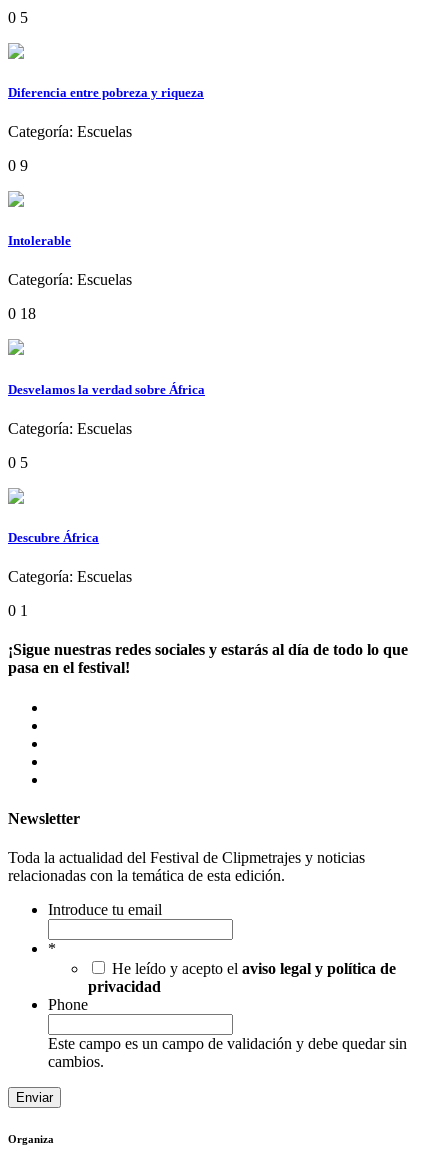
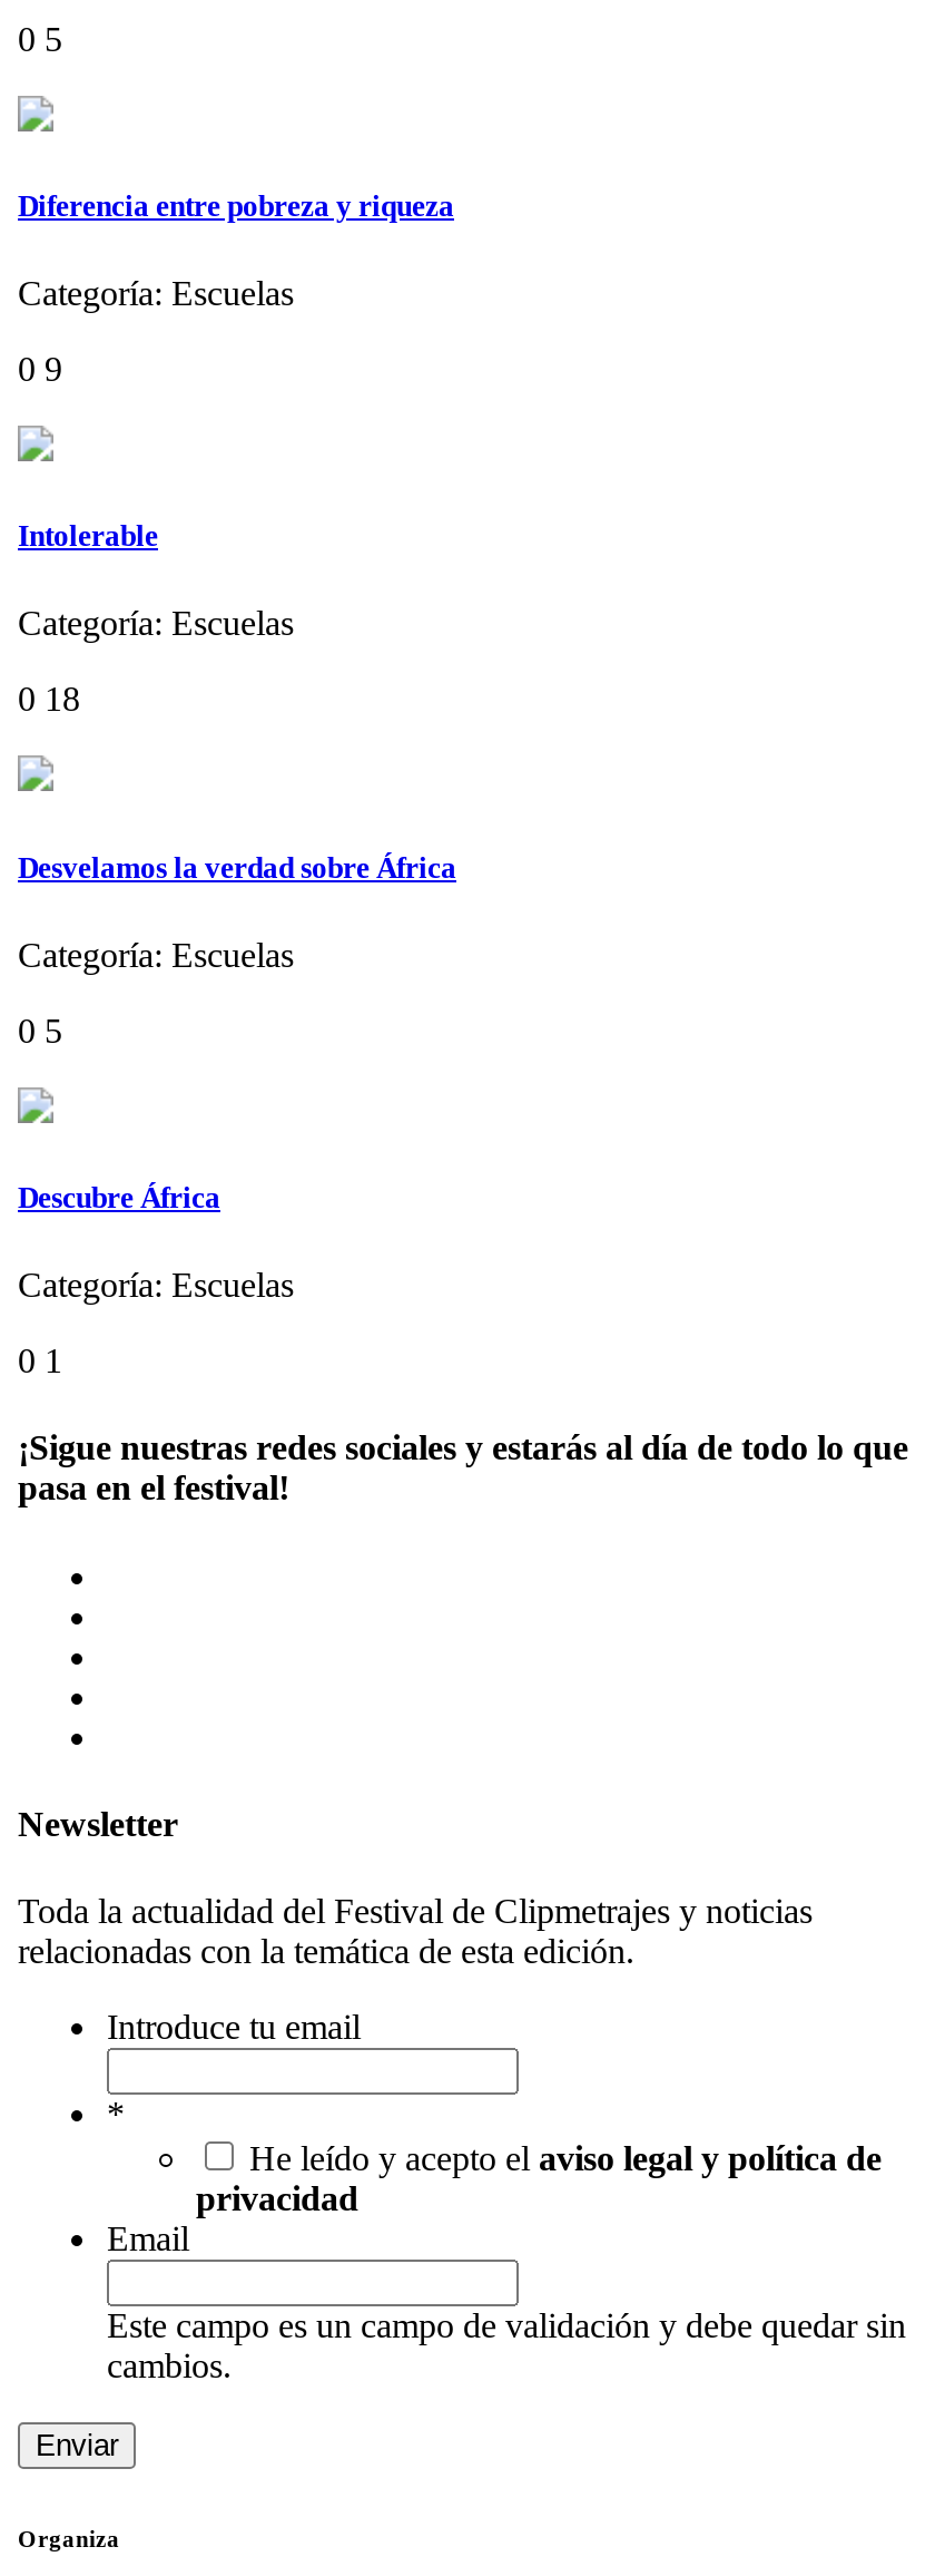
[48,996,88,1013] Phone -> [107,2220,189,2258] Email

